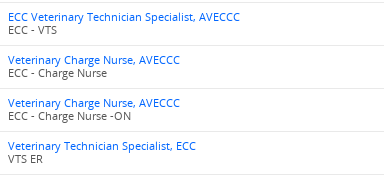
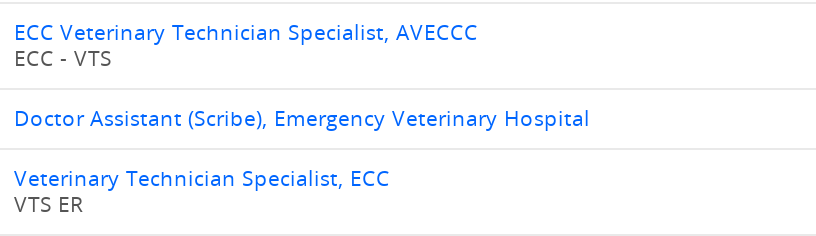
[8,53,180,123] Veterinary Charge Nurse, AVECCC | ECC - Charge Nurse | Veterinary Charge Nurse, AVECCC | ECC - Charge Nurse -ON -> [14,104,590,132] Doctor Assistant (Scribe), Emergency Veterinary Hospital

